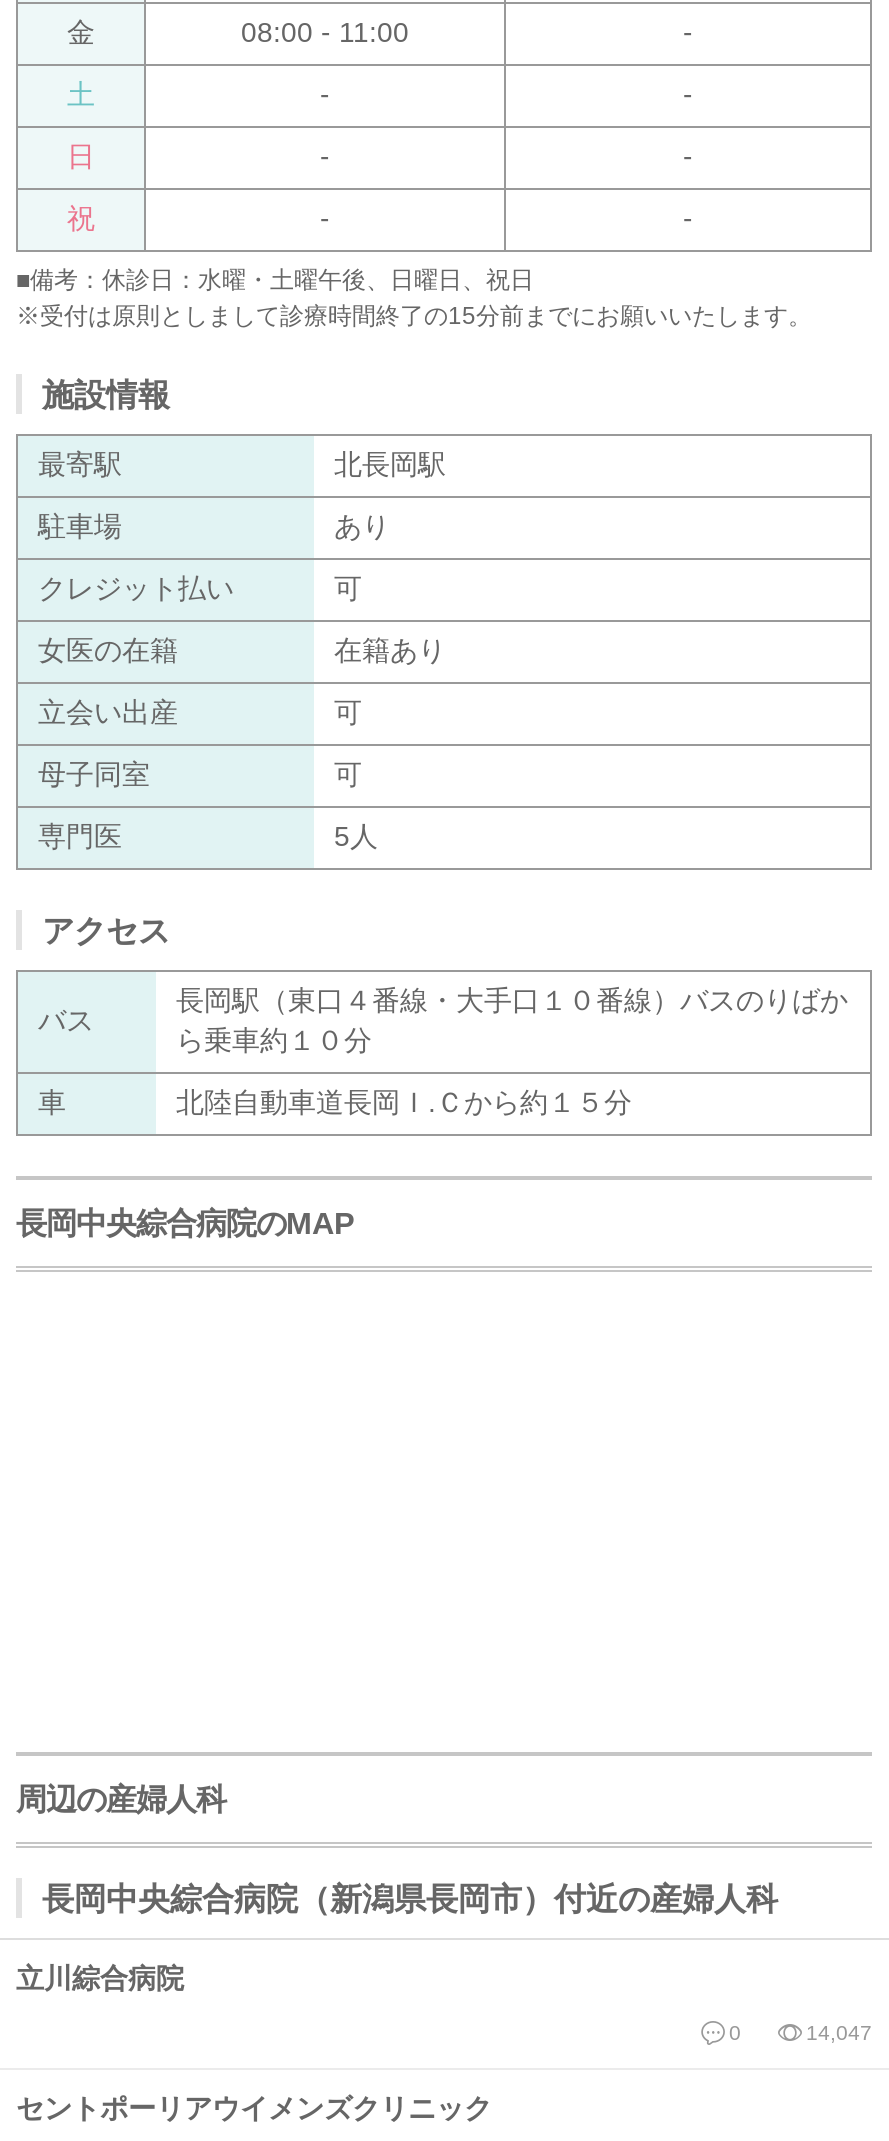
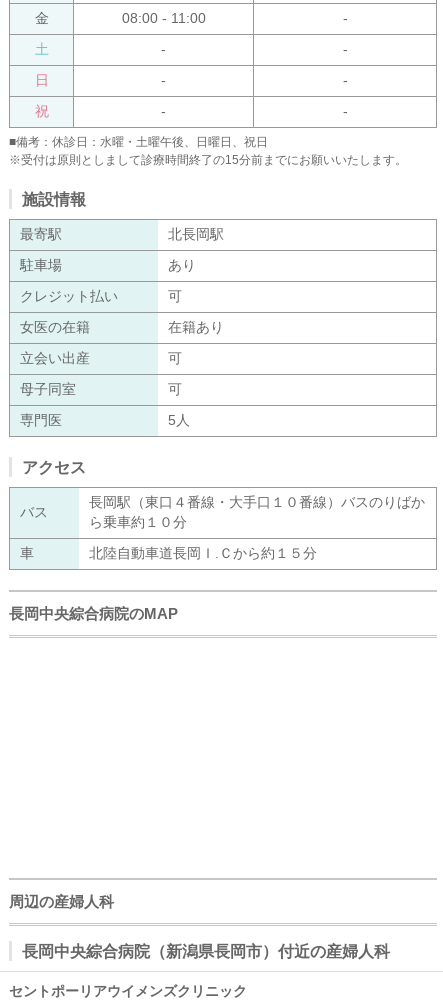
[16,1963,872,2043] 立川綜合病院 | 0 | 14,047 -> none

